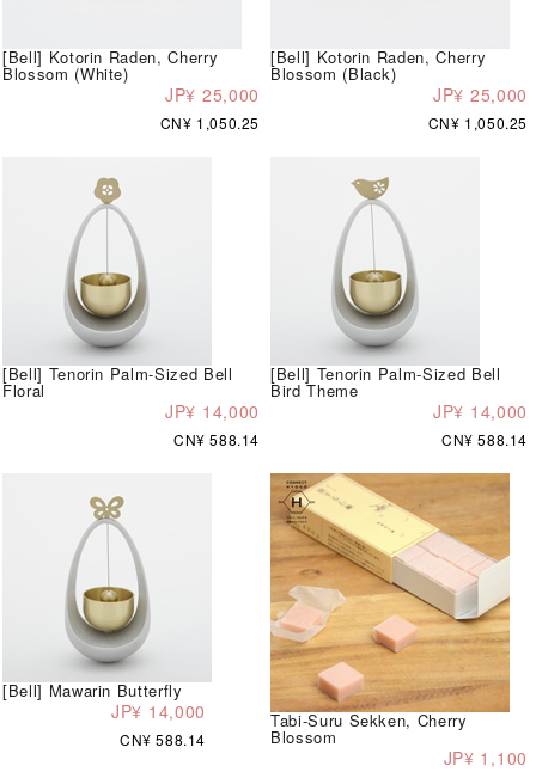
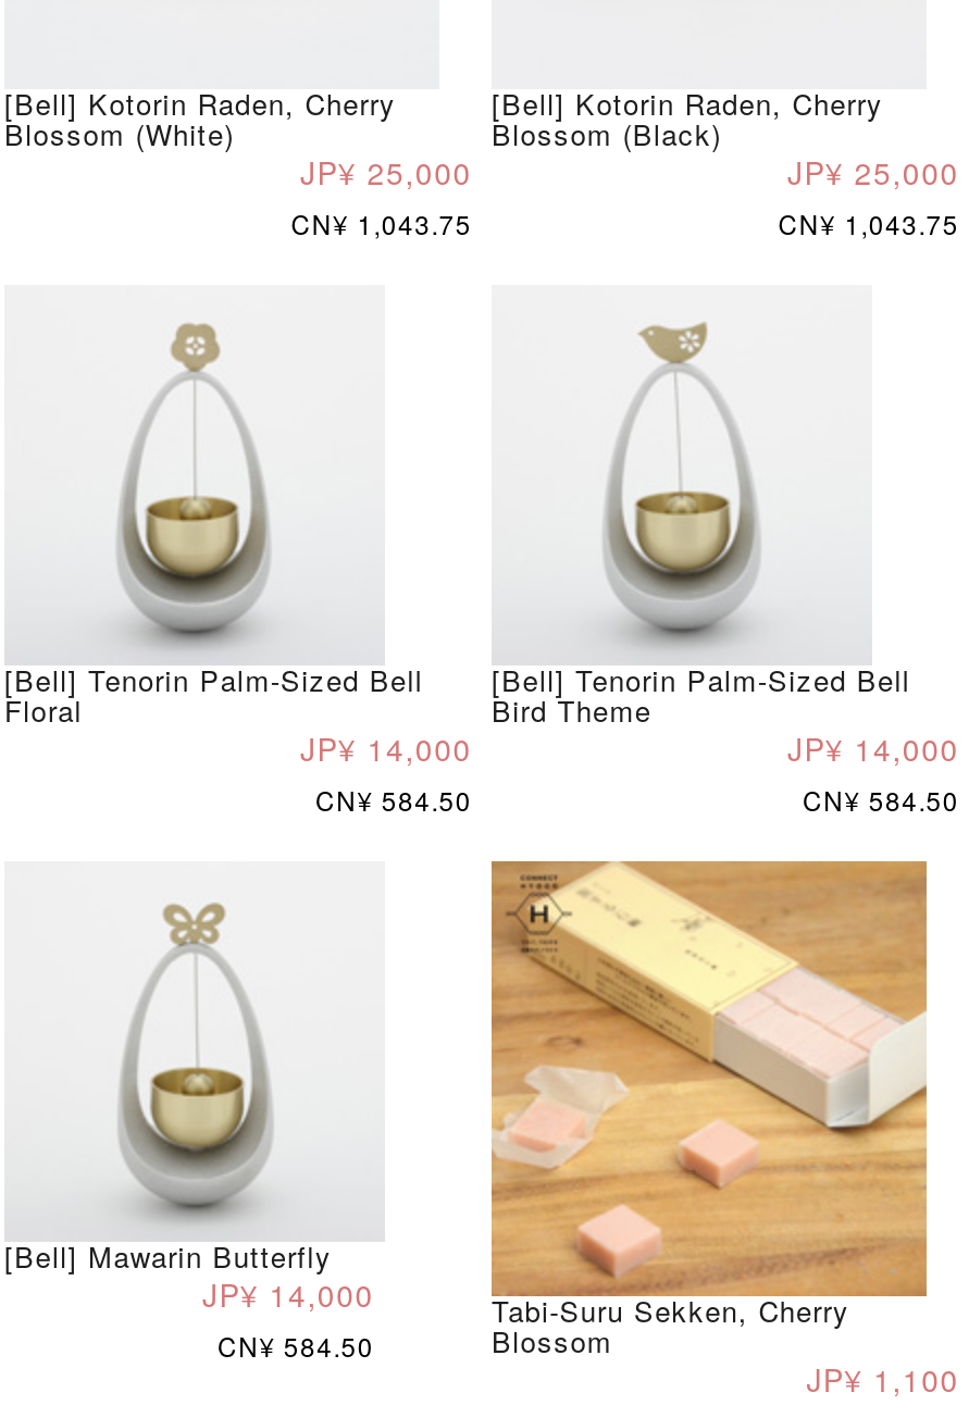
[160,112,260,132] CN¥ 1,050.25 -> [291,204,472,241] CN¥ 1,043.75
[428,112,528,132] CN¥ 1,050.25 -> [778,204,959,241] CN¥ 1,043.75
[173,429,260,449] CN¥ 588.14 -> [315,780,472,817] CN¥ 584.50
[441,429,528,449] CN¥ 588.14 -> [803,780,959,817] CN¥ 584.50
[120,729,206,749] CN¥ 588.14 -> [218,1326,374,1363] CN¥ 584.50

